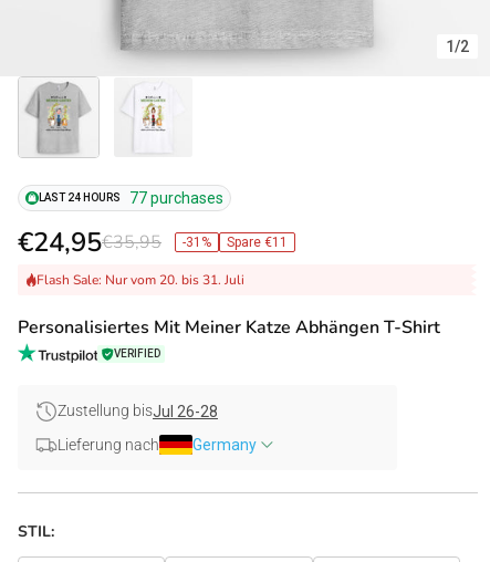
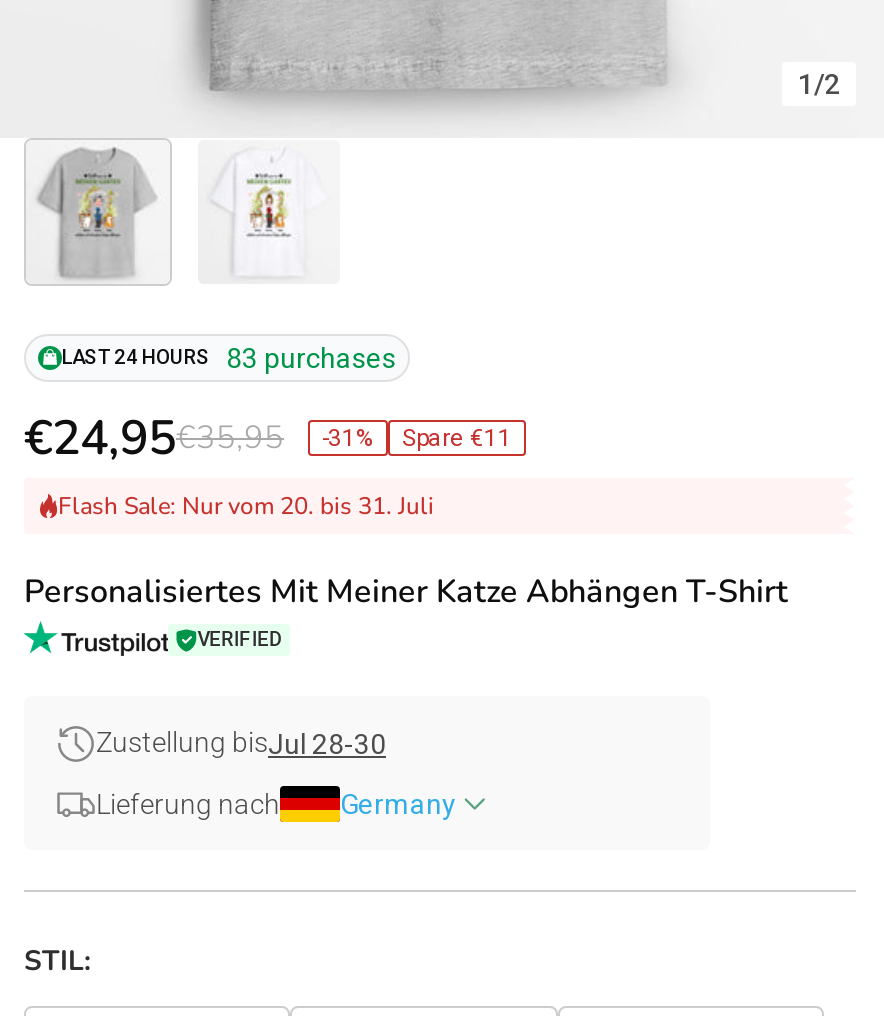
[39,189,223,206] LAST 24 HOURS 77 purchases -> [62,341,396,373] LAST 24 HOURS 83 purchases
[58,402,218,420] Zustellung bisJul 26-28 -> [96,726,386,760] Zustellung bisJul 28-30

